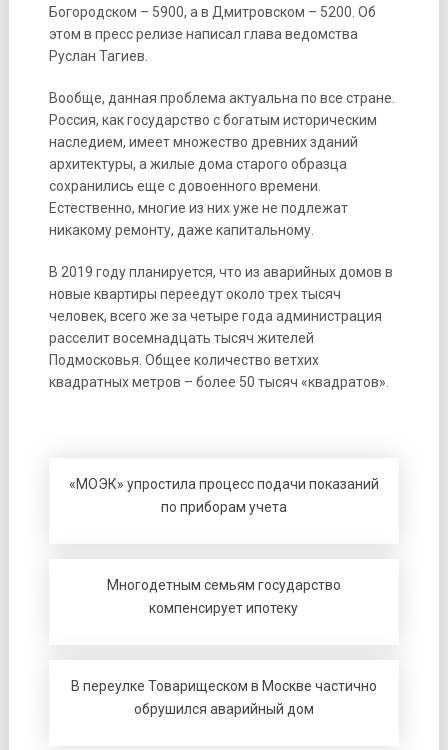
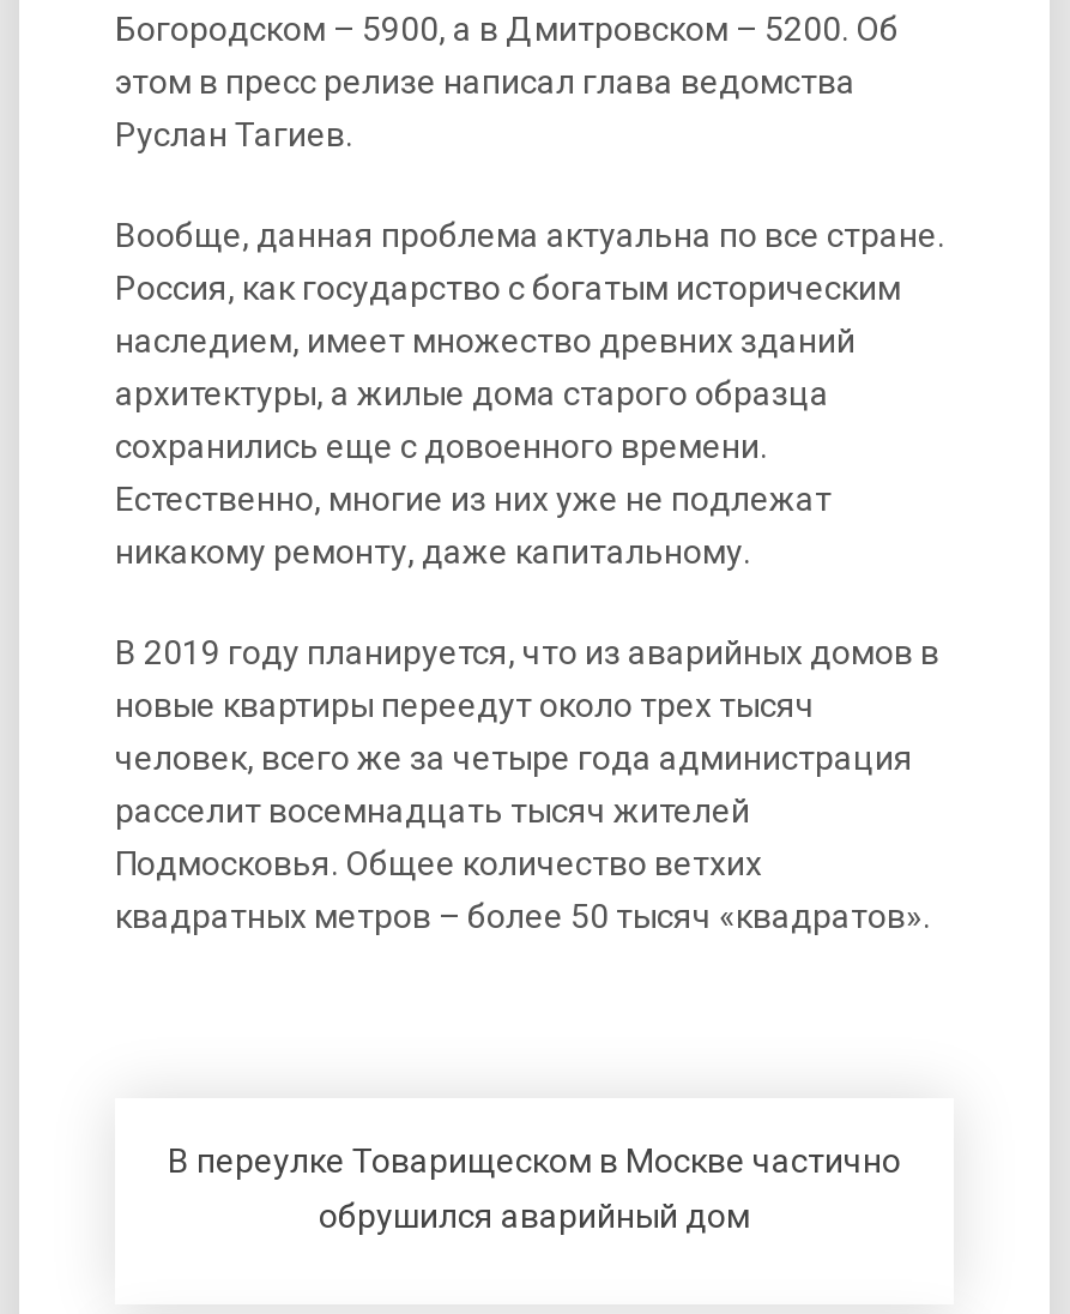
[69,476,379,515] «МОЭК» упростила процесс подачи показаний | по приборам учета -> none
[107,577,341,616] Многодетным семьям государство | компенсирует ипотеку -> none

